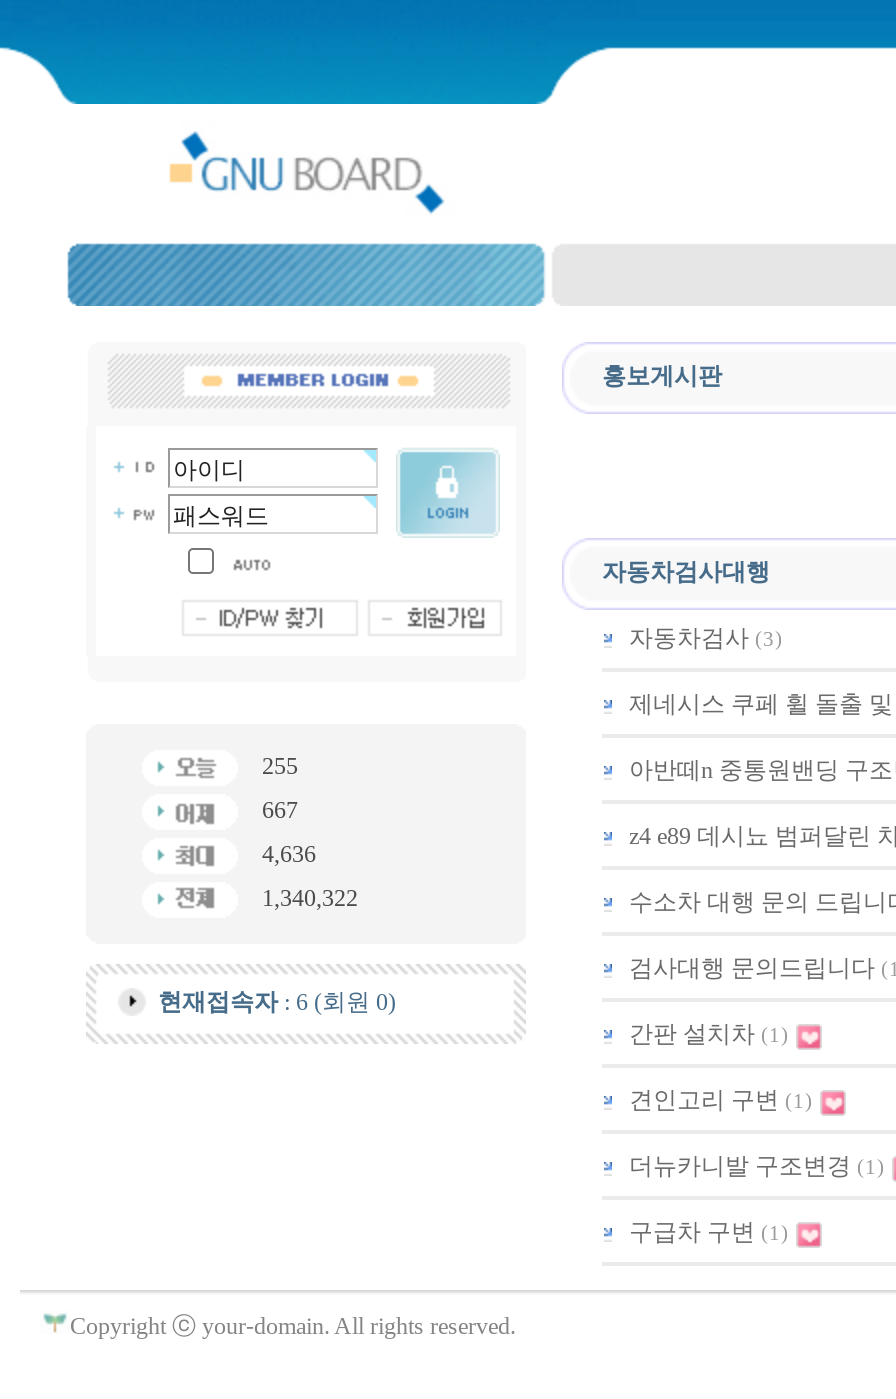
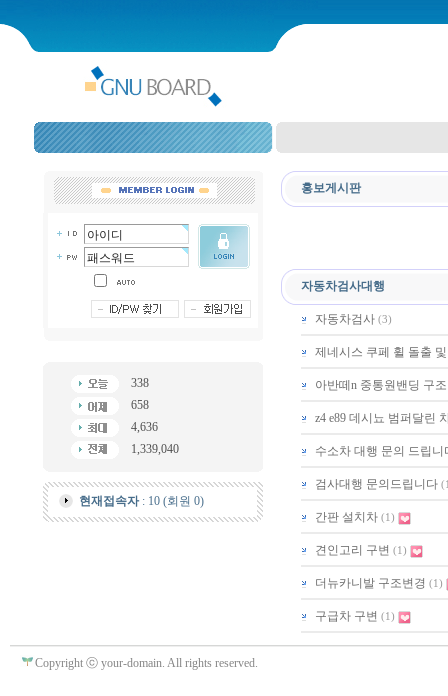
[262,752,298,780] 255 -> [131,376,149,390] 338
[262,796,298,824] 667 -> [131,398,149,412] 658
[262,884,358,912] 1,340,322 -> [131,442,179,456] 1,339,040
[158,988,396,1016] 현재접속자: 6 (회원 0) -> [79,494,204,508] 현재접속자: 10 (회원 0)

